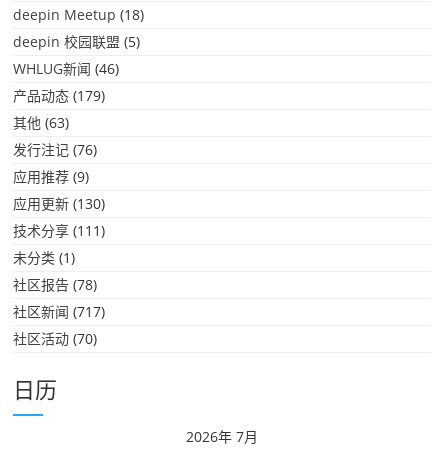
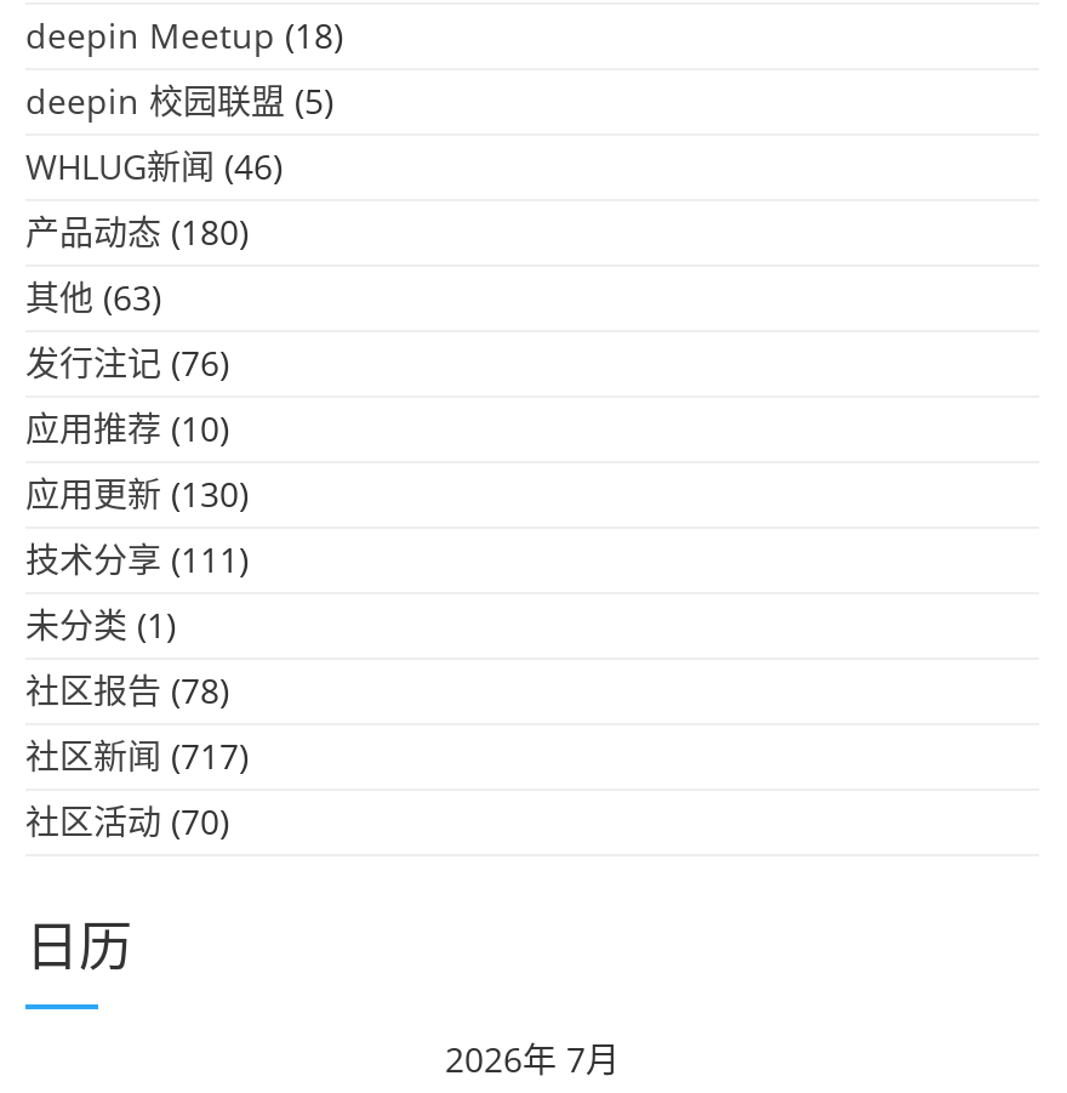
[13,86,105,105] 产品动态(179) -> [25,209,249,255] 产品动态(180)
[13,167,89,186] 应用推荐(9) -> [25,405,229,451] 应用推荐(10)

